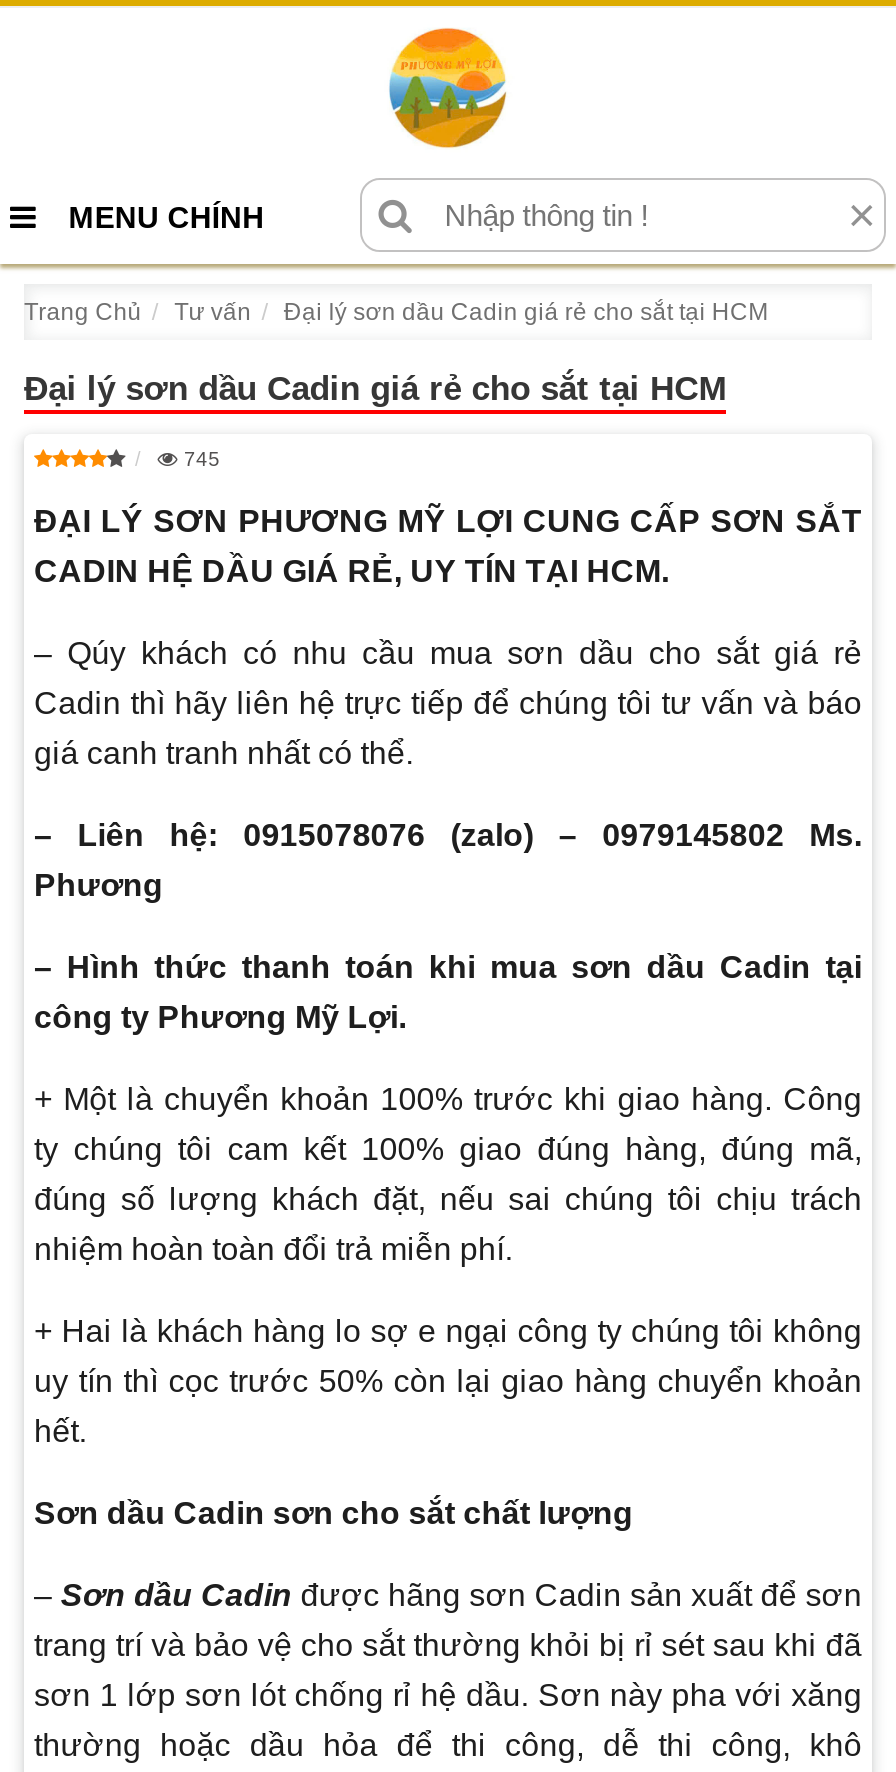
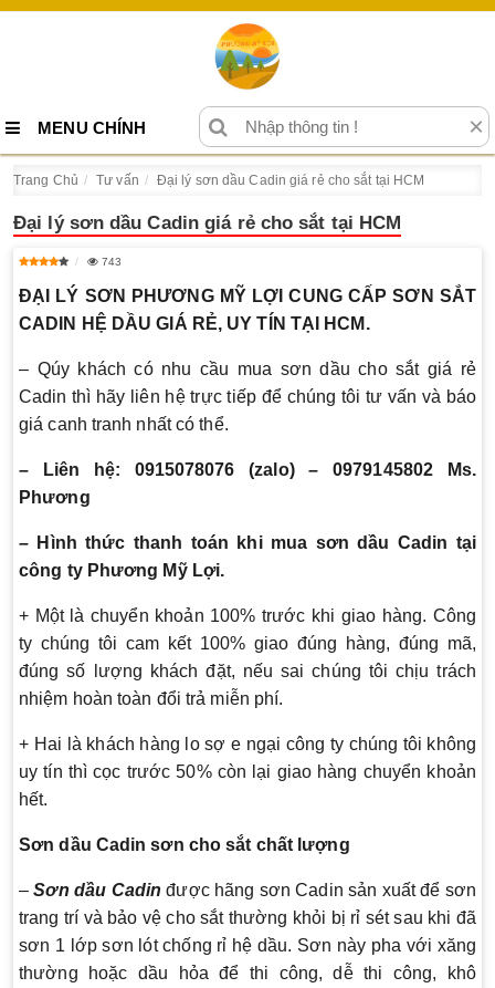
[178,448,221,470] 745 -> [98,256,122,268] 743

